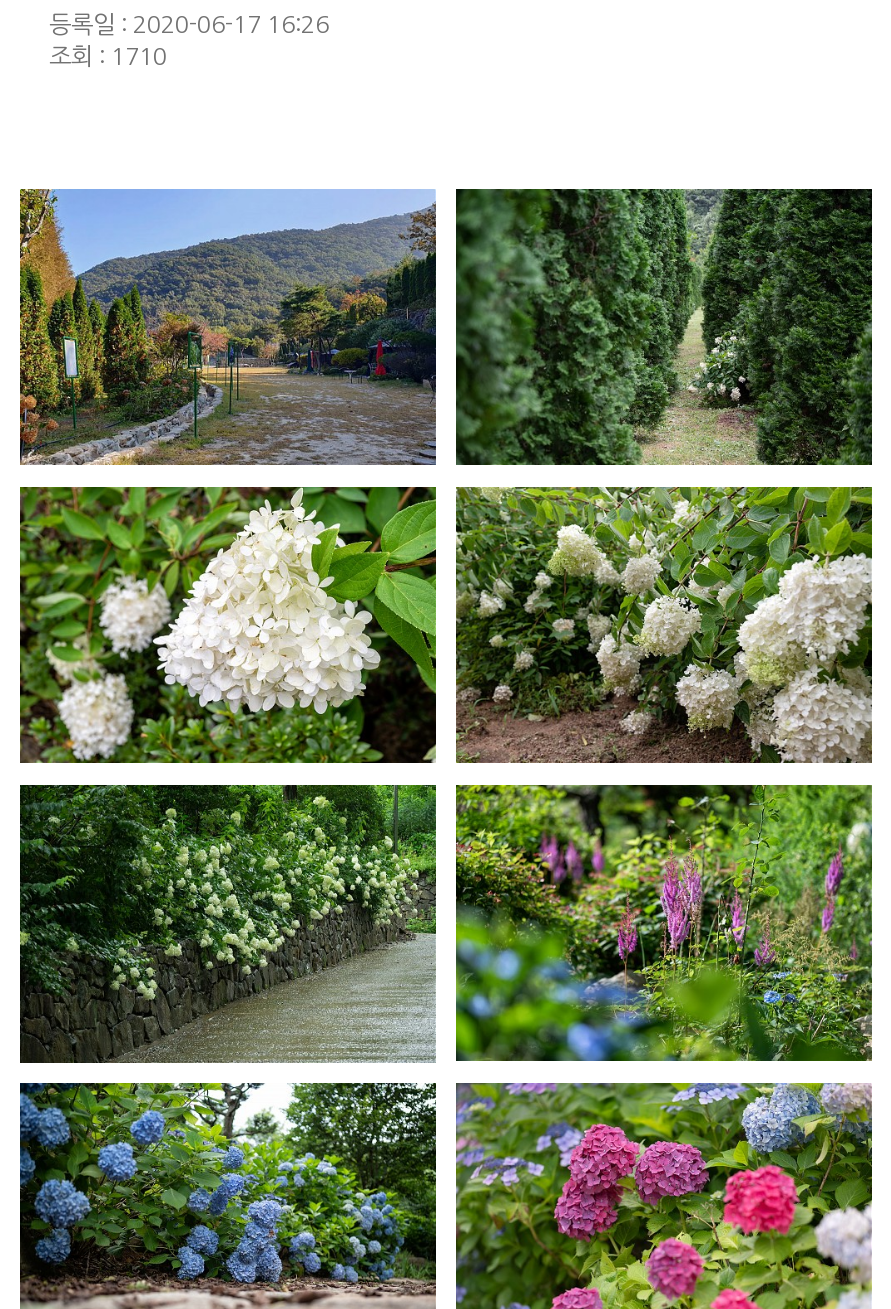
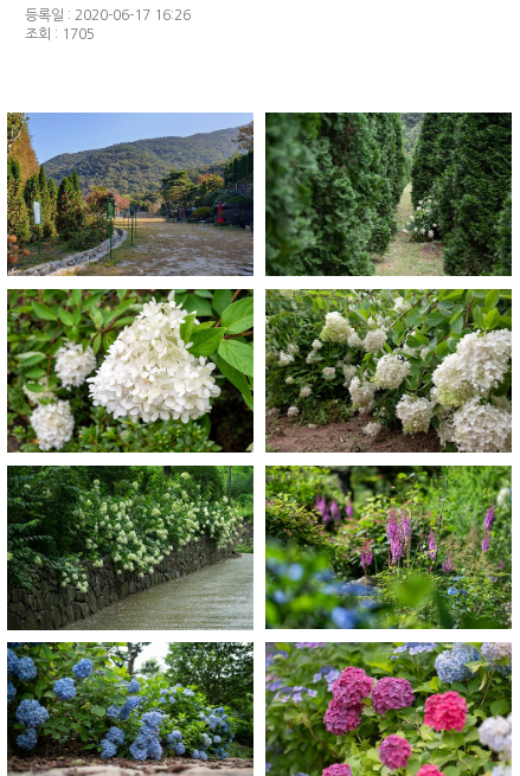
[49,44,167,68] 조회 : 1710 -> [24,27,94,41] 조회 : 1705

